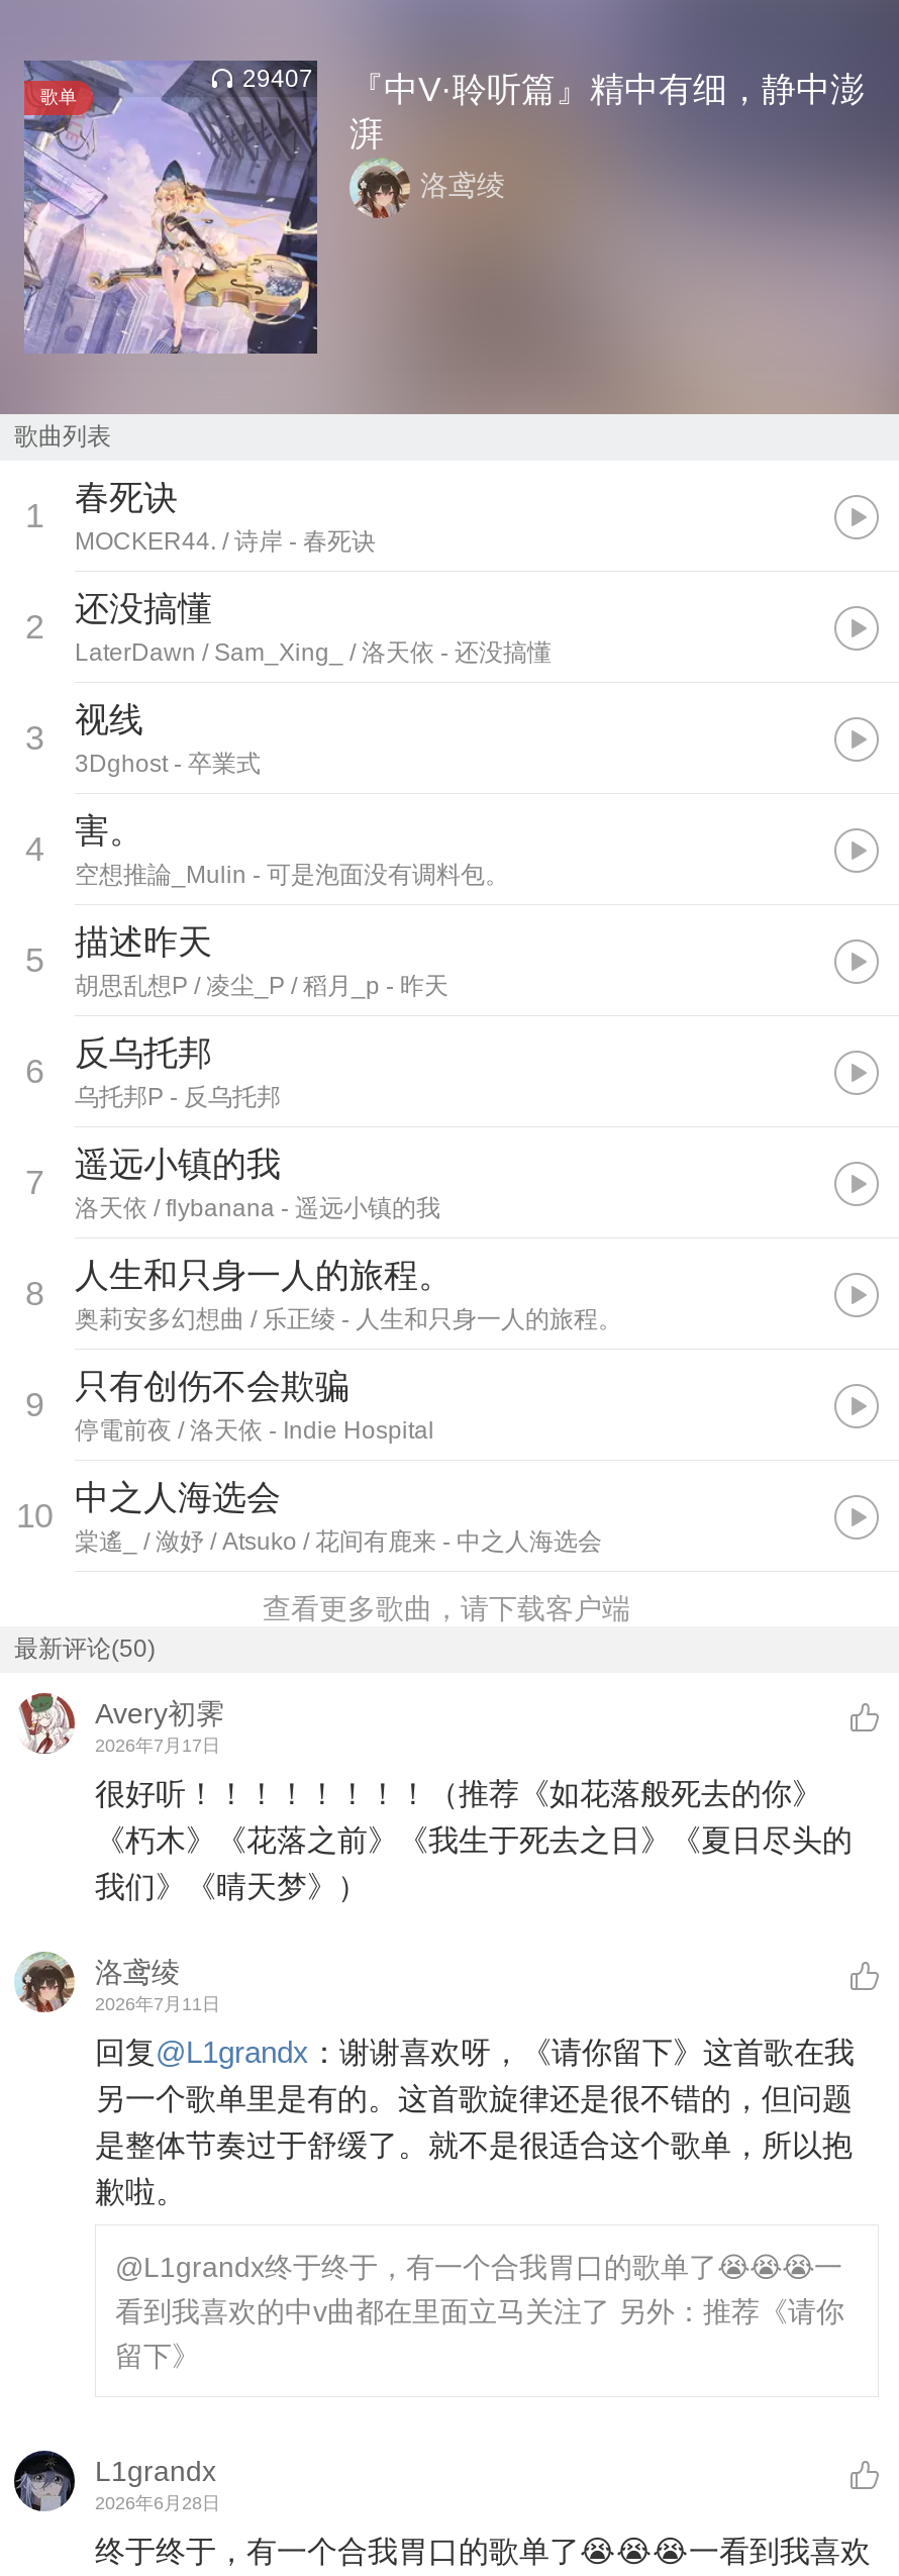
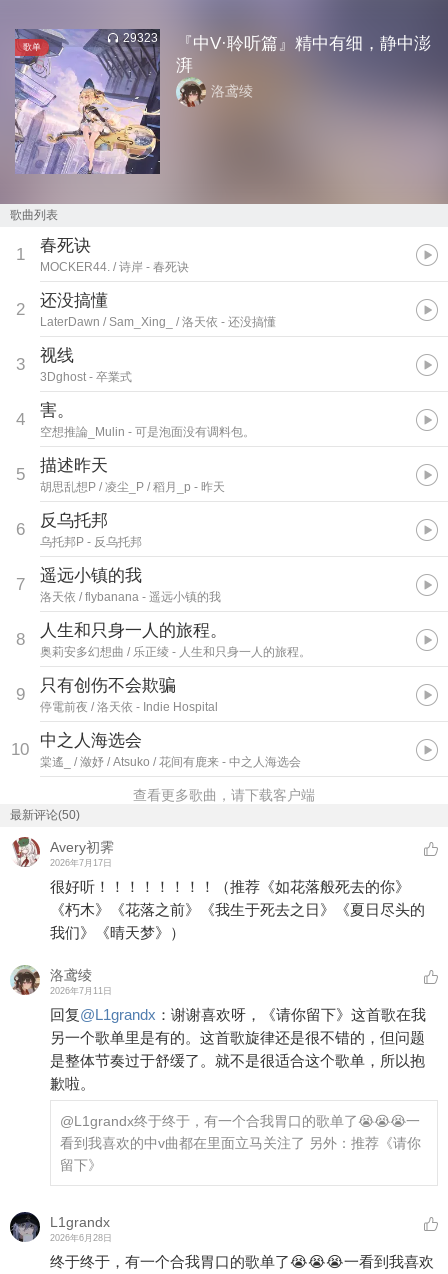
[242,65,865,109] 29407 『中V·聆听篇』精中有细，静中澎 -> [123,31,431,53] 29323 『中V·聆听篇』精中有细，静中澎

